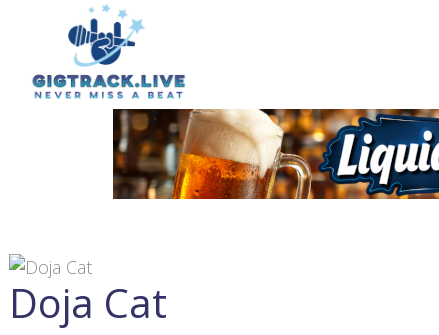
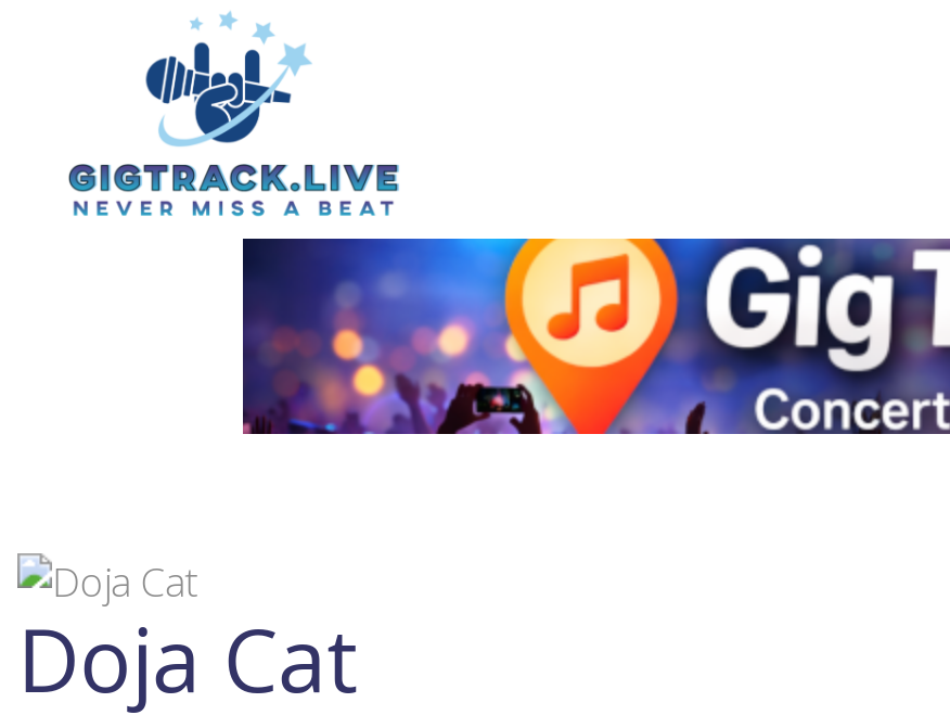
[113,108,436,200] [image] -> [241,237,943,436] [image]

